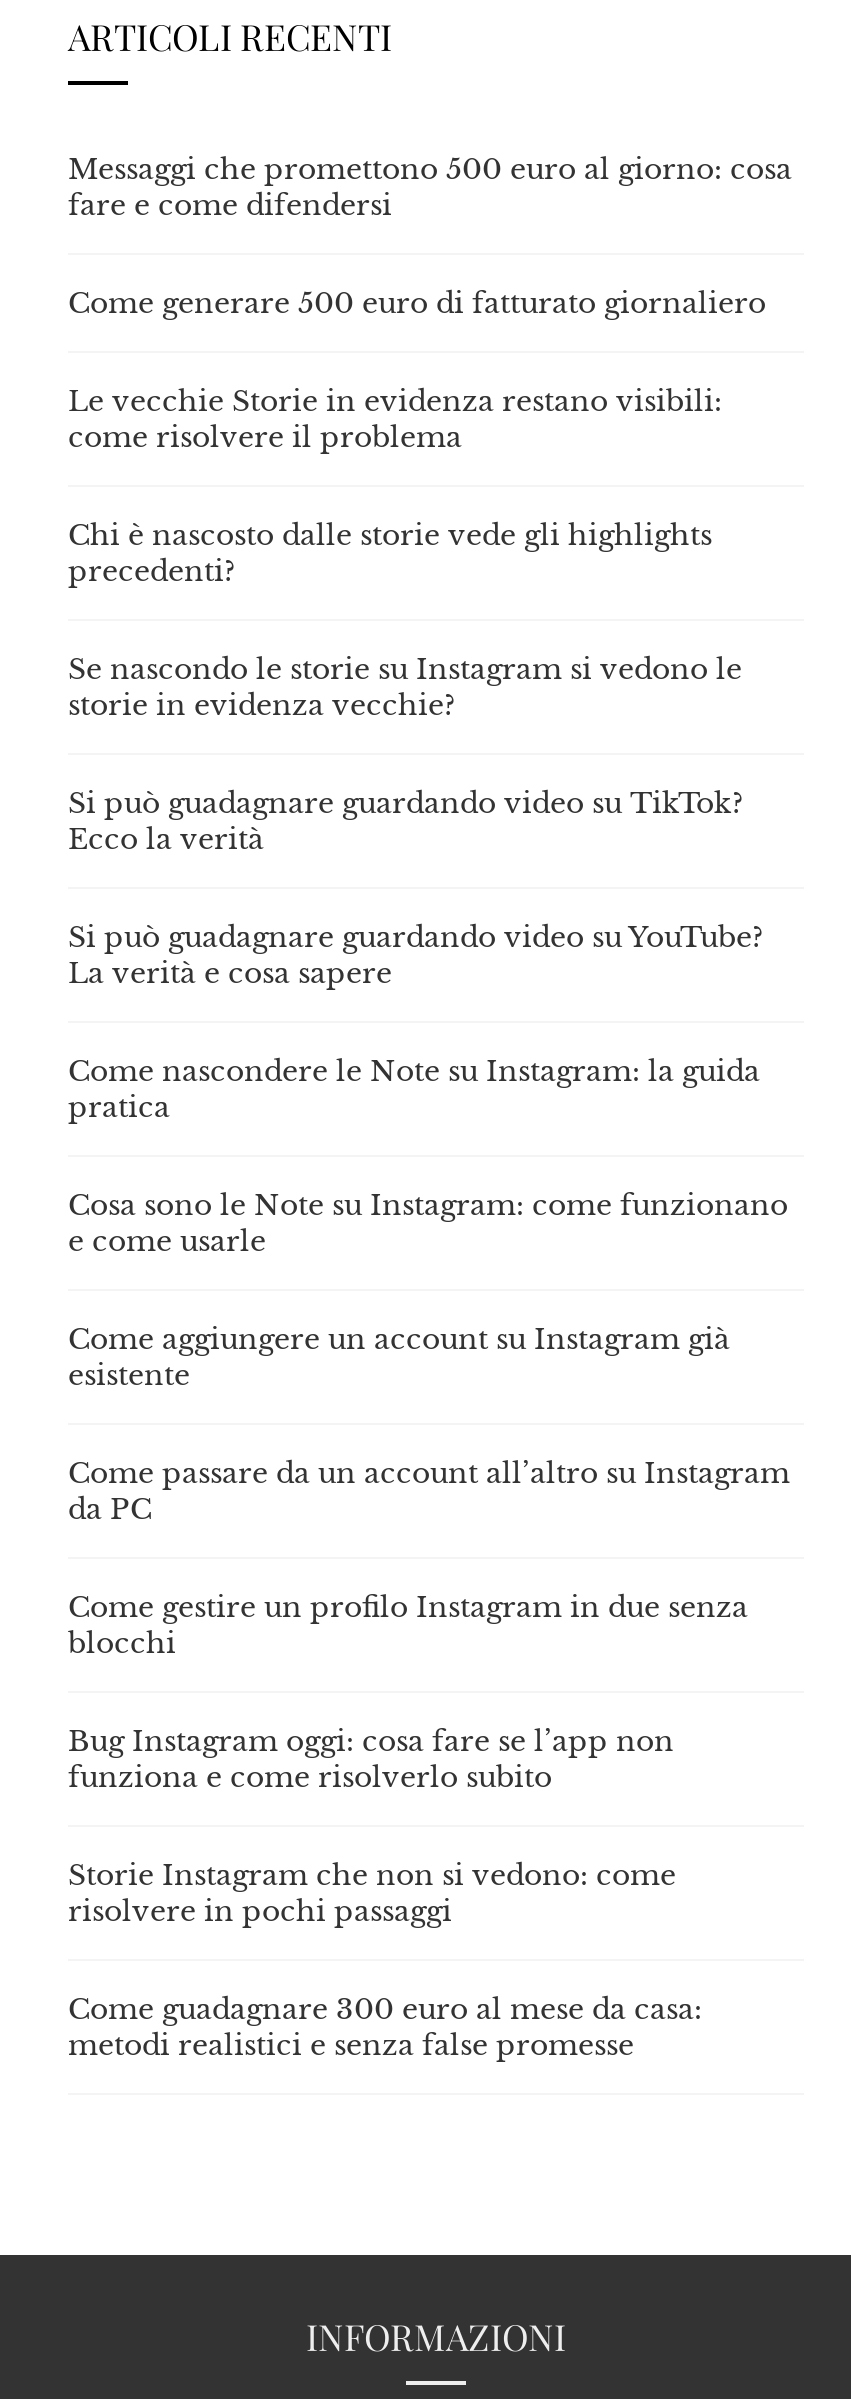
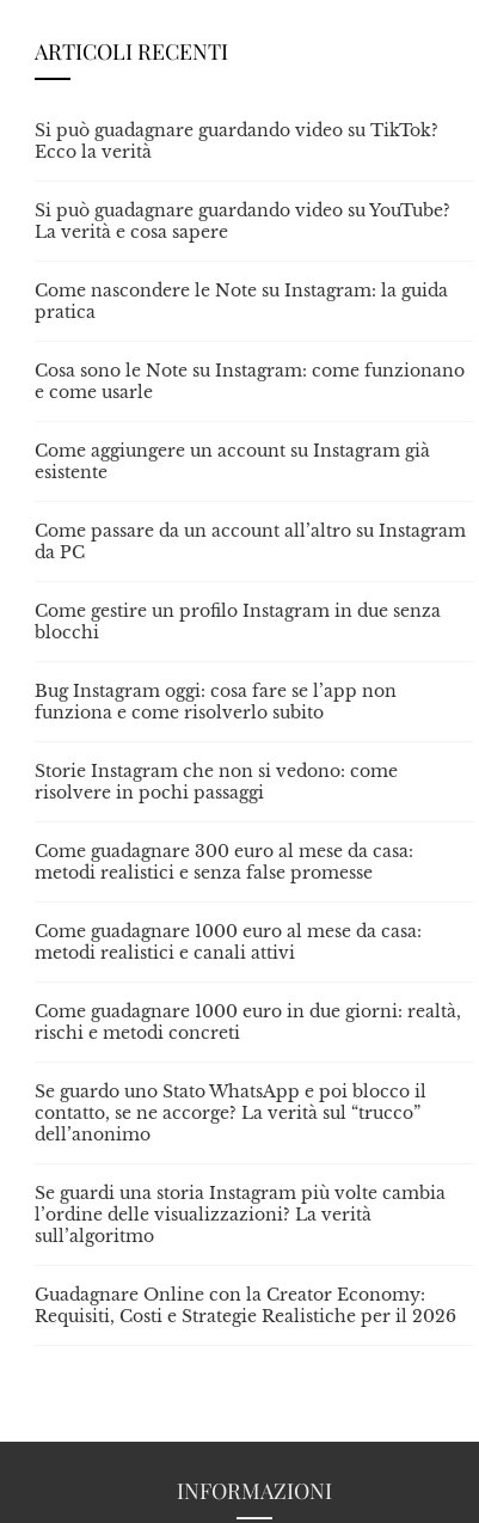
[68,151,792,723] Messaggi che promettono 500 euro al giorno: cosa | fare e come difendersi | Come generare 500 euro di fatturato giornaliero | Le vecchie Storie in evidenza restano visibili: | come risolvere il problema | Chi è nascosto dalle storie vede gli highlights | precedenti? | Se nascondo le storie su Instagram si vedono le | storie in evidenza vecchie? -> none
moved [68,785,790,2063] -> [35,120,466,883]: Si può guadagnare guardando video su TikTok? | Ecco la verità | Si può guadagnare guardando video su YouTube? | ... | Come guadagnare 300 euro al mese da casa: | metodi realistici e senza false promesse
none -> [35,920,461,1327] Come guadagnare 1000 euro al mese da casa: | metodi realistici e canali attivi | Come guadagnare 1000 euro in due giorni: realtà, | rischi e metodi concreti | Se guardo uno Stato WhatsApp e poi blocco il | contatto, se ne accorge? La verità sul “trucco” | dell’anonimo | Se guardi una storia Instagram più volte cambia | l’ordine delle visualizzazioni? La verità | sull’algoritmo | Guadagnare Online con la Creator Economy: | Requisiti, Costi e Strategie Realistiche per il 2026

